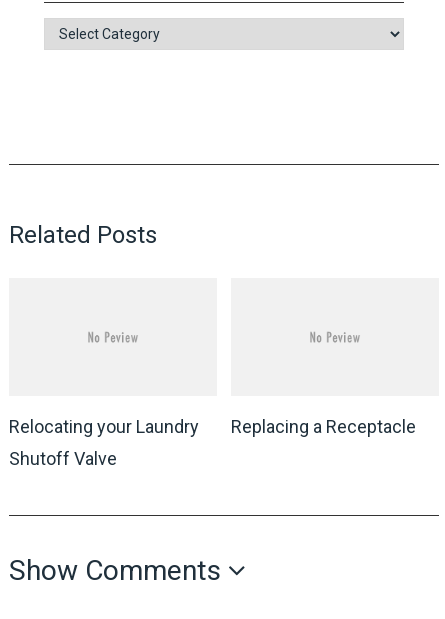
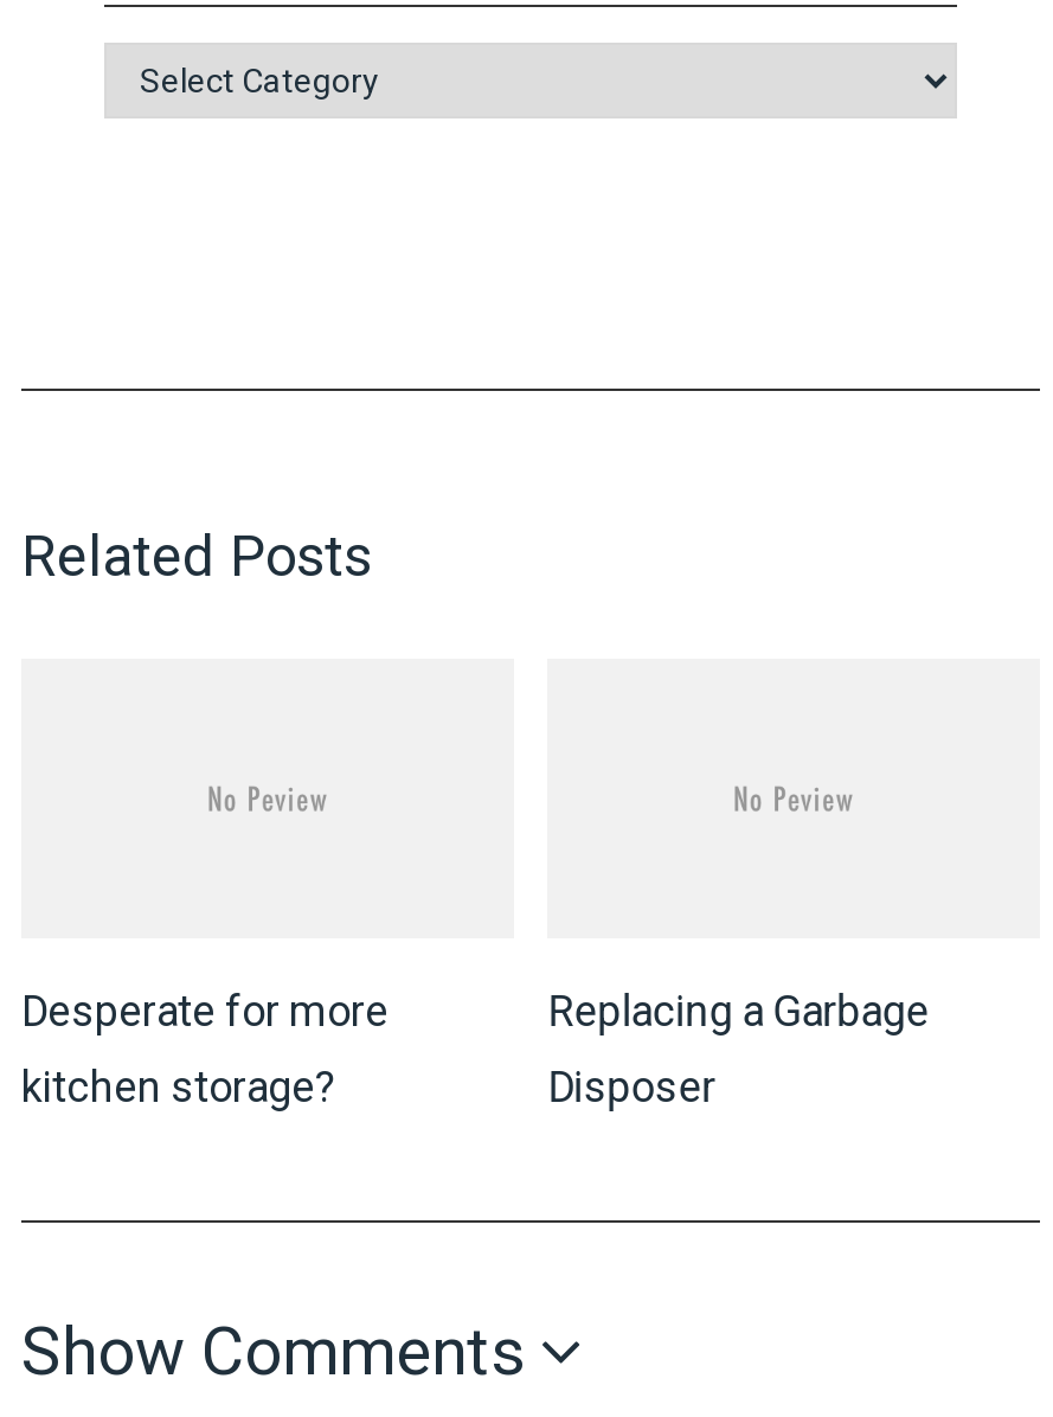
[9,416,199,469] Relocating your Laundry | Shutoff Valve -> [21,986,389,1112] Desperate for more | kitchen storage?
[231,416,416,437] Replacing a Receptacle -> [548,986,929,1112] Replacing a Garbage | Disposer

